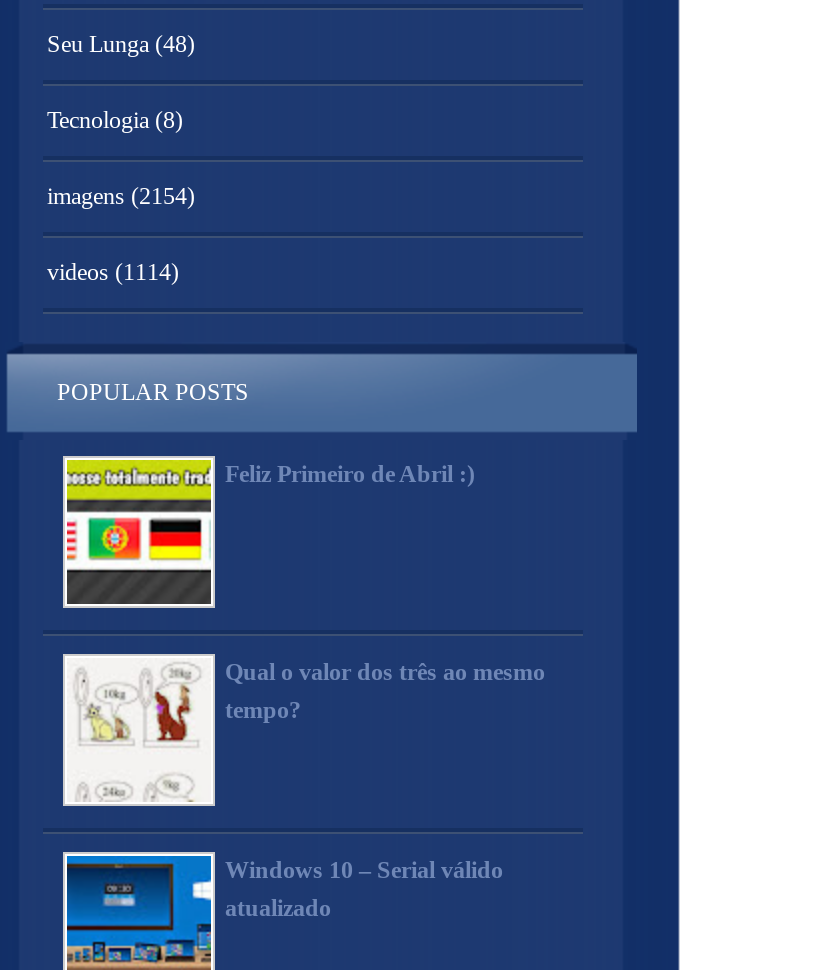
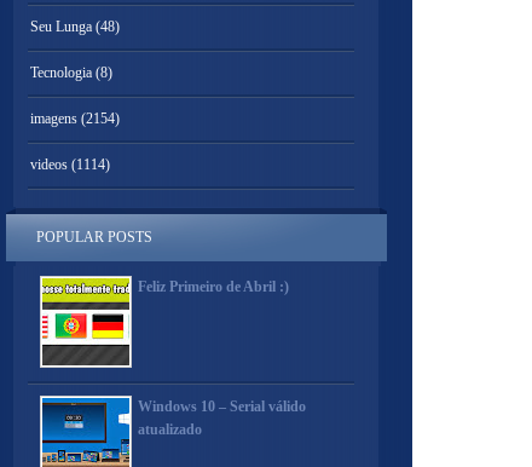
[65,656,545,804] [image] | Qual o valor dos três ao mesmo | tempo? -> none

